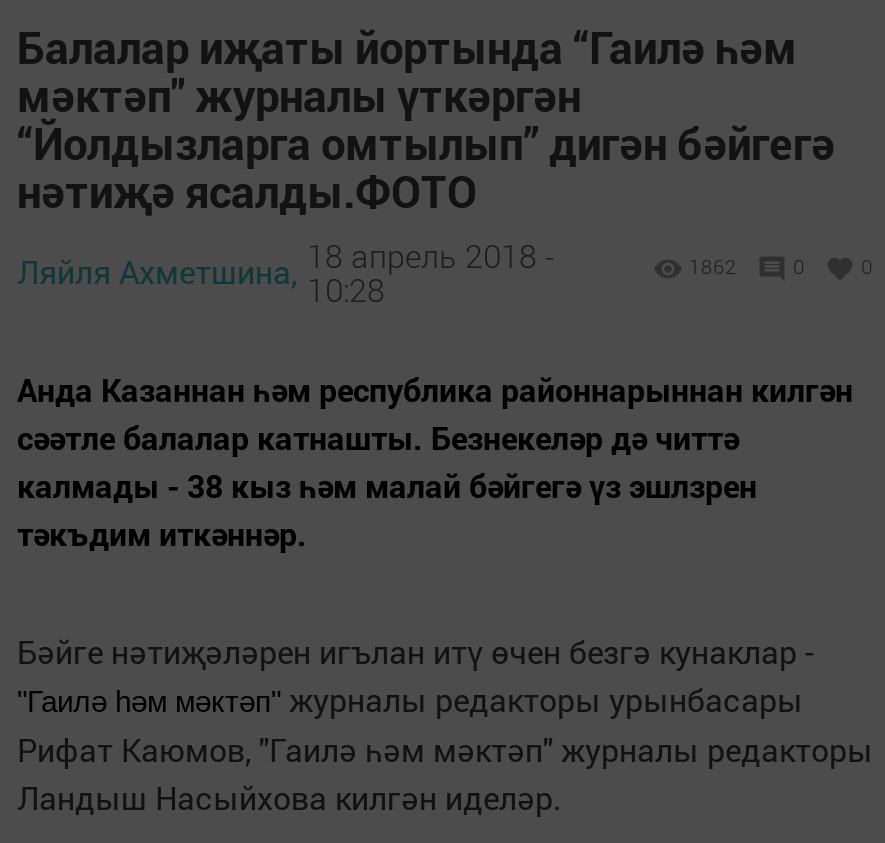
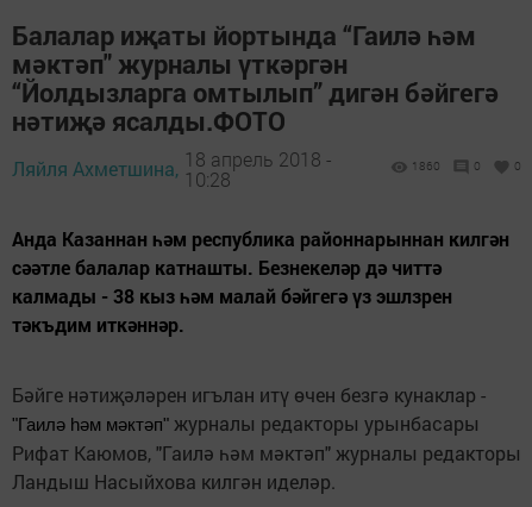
[689,255,737,281] 1862 -> [412,159,440,174] 1860

